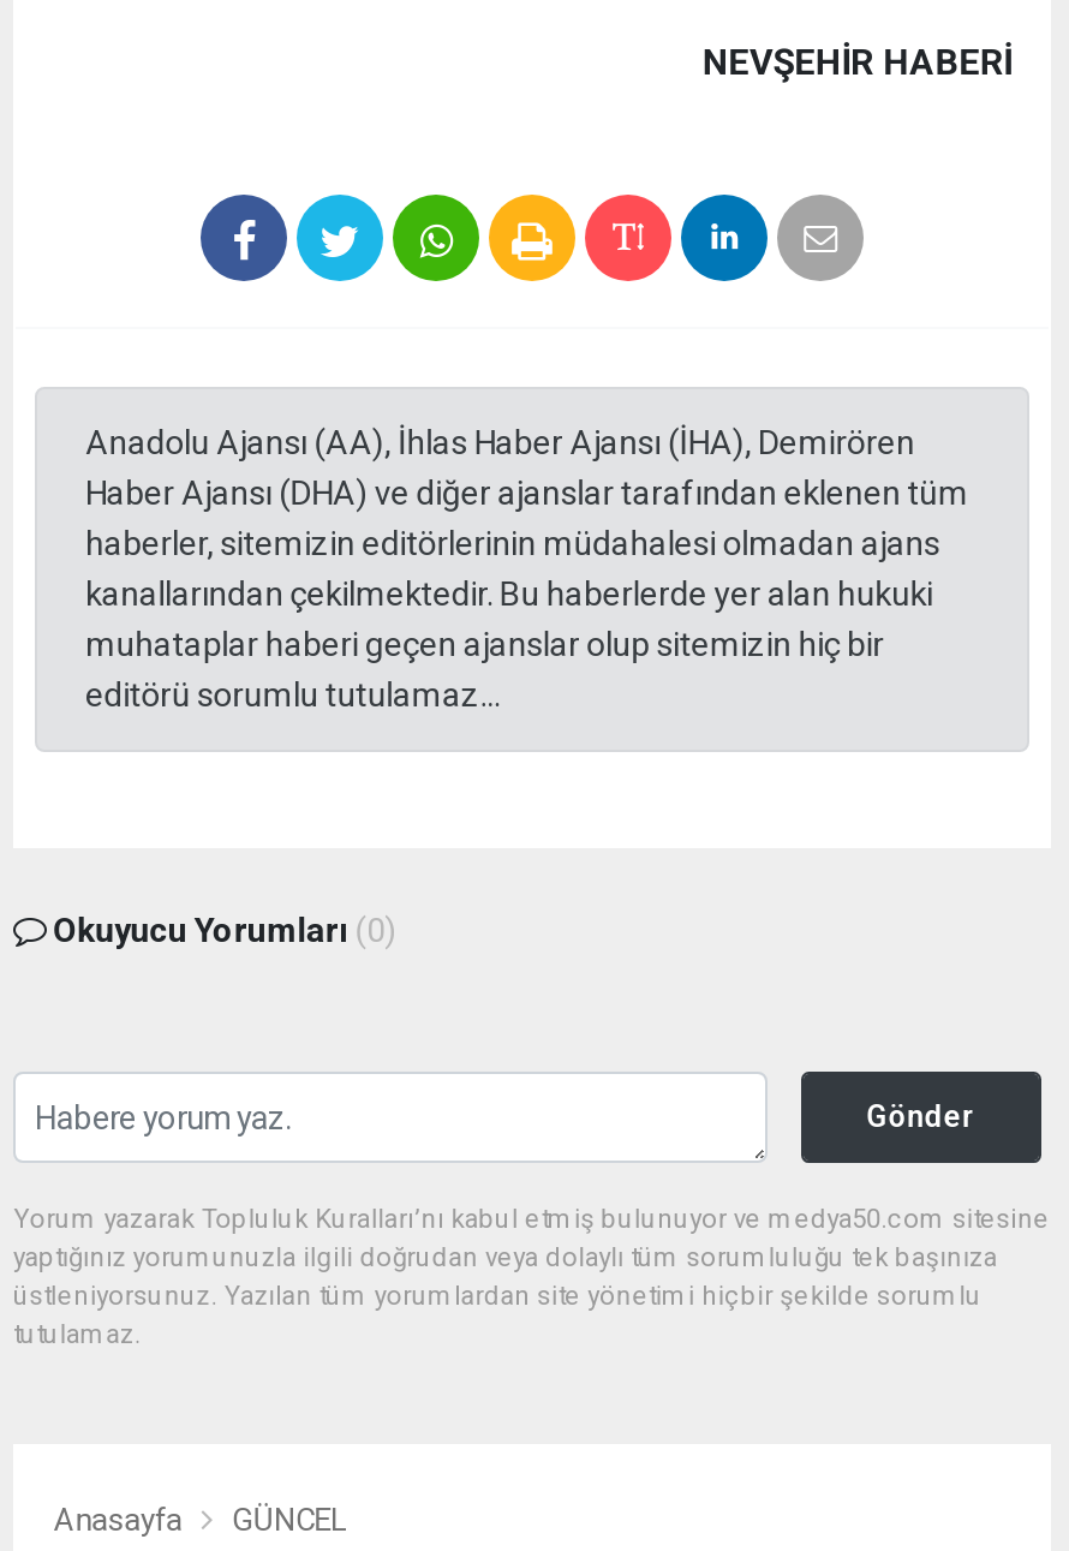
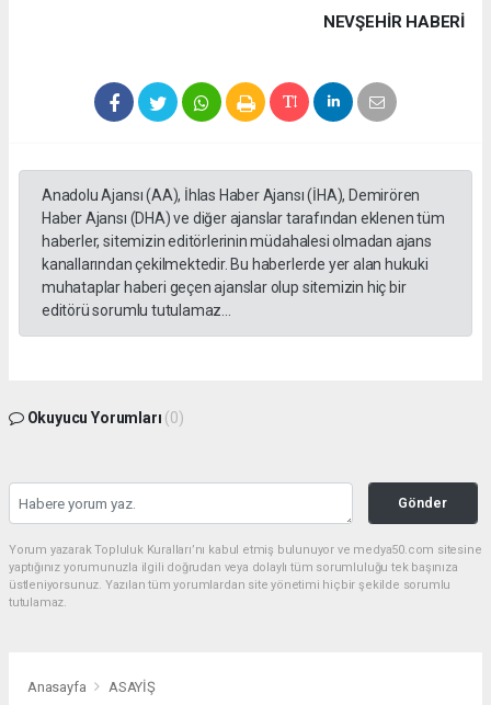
[232,1502,347,1538] GÜNCEL -> [108,679,155,695] ASAYİŞ

